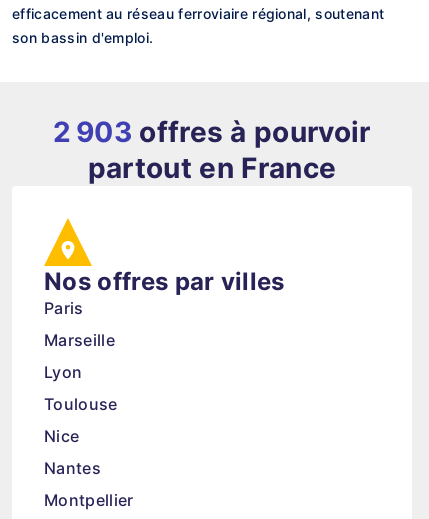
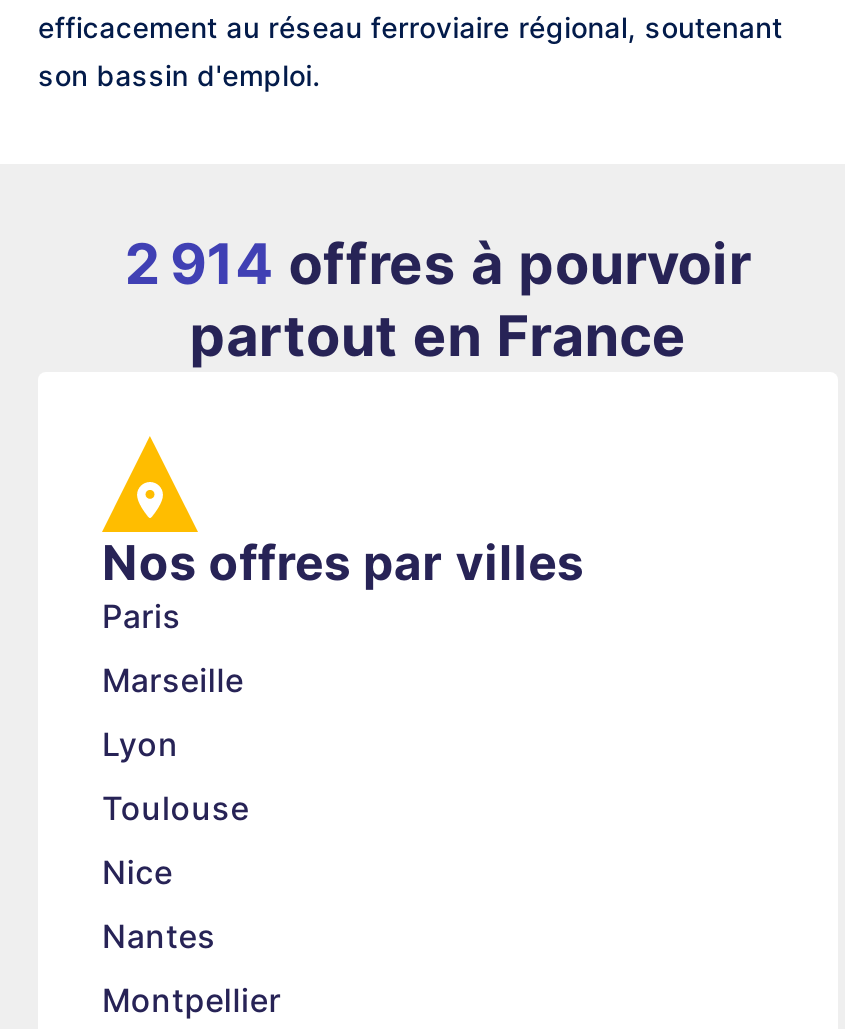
[53,115,371,149] 2 903 offres à pourvoir -> [125,230,751,298] 2 914 offres à pourvoir

